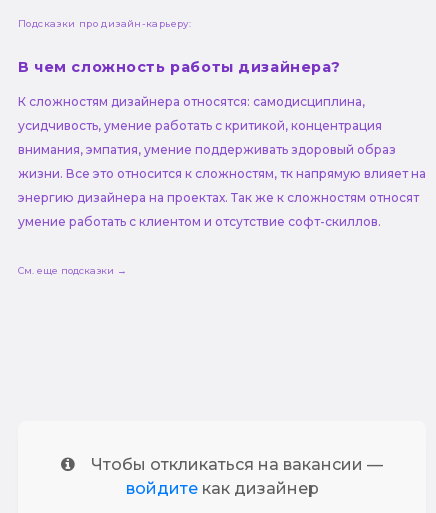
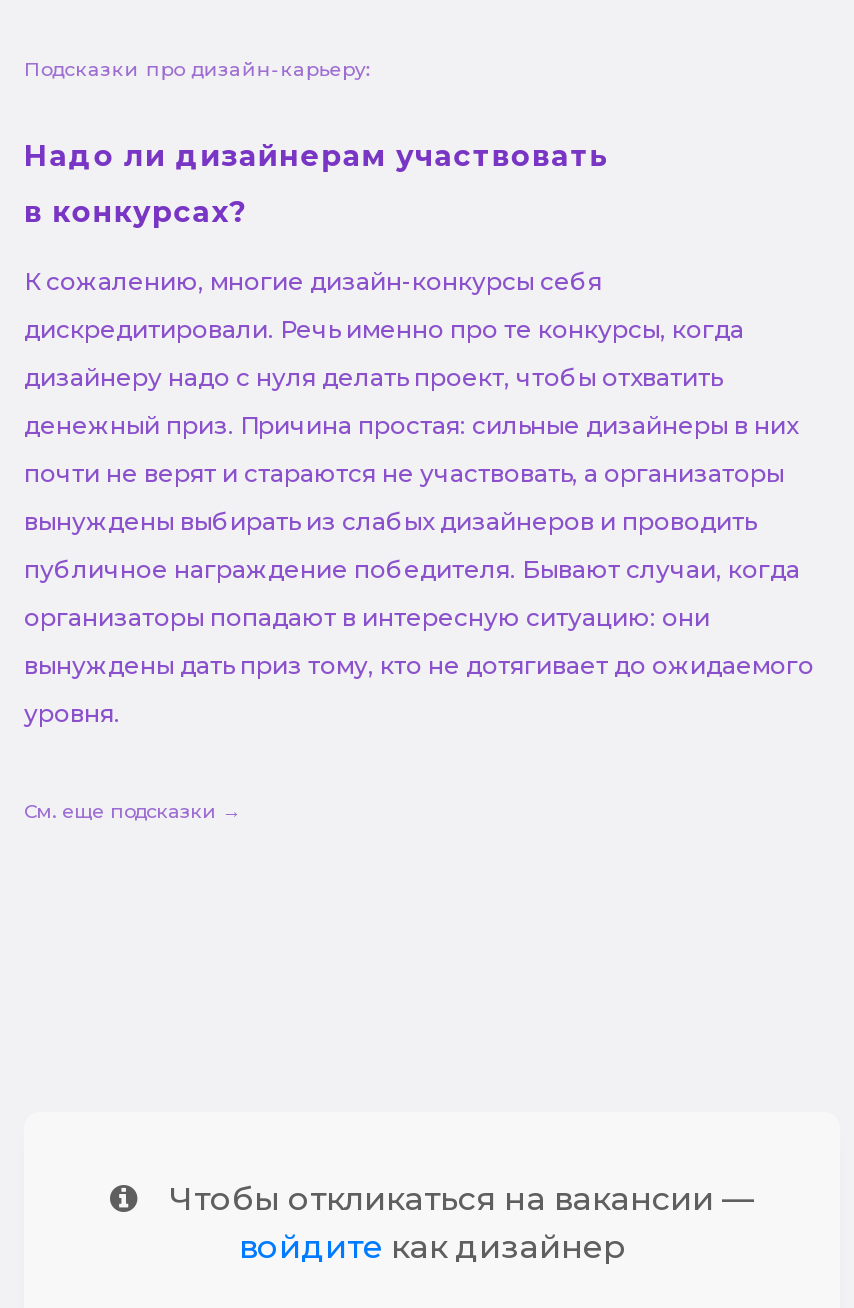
[18,58,426,229] В чем сложность работы дизайнера? | К сложностям дизайнера относятся: самодисциплина, | усидчивость, умение работать с критикой, концентрация | внимания, эмпатия, умение поддерживать здоровый образ | жизни. Все это относится к сложностям, тк напрямую влияет на | энергию дизайнера на проектах. Так же к сложностям относят | умение работать с клиентом и отсутствие софт-скиллов. -> [24,138,814,728] Надо ли дизайнерам участвовать | в конкурсах? | К сожалению, многие дизайн-конкурсы себя | дискредитировали. Речь именно про те конкурсы, когда | дизайнеру надо с нуля делать проект, чтобы отхватить | денежный приз. Причина простая: сильные дизайнеры в них | почти не верят и стараются не участвовать, а организаторы | вынуждены выбирать из слабых дизайнеров и проводить | публичное награждение победителя. Бывают случаи, когда | организаторы попадают в интересную ситуацию: они | вынуждены дать приз тому, кто не дотягивает до ожидаемого | уровня.

